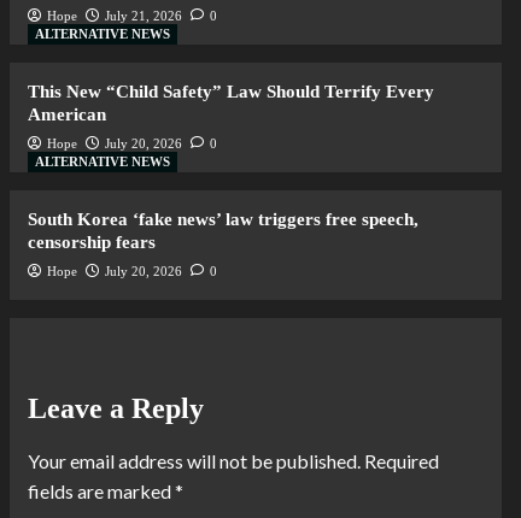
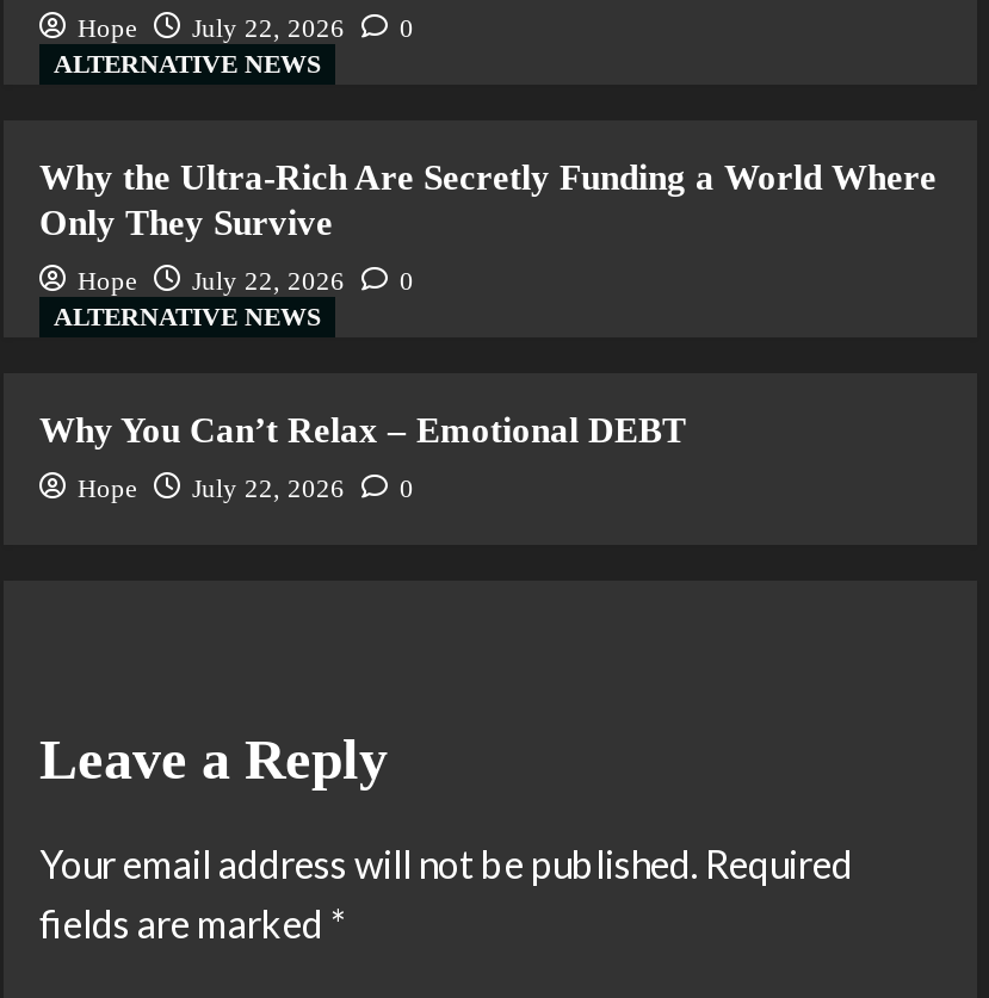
[47,8,217,23] Hope July 21, 2026 0 -> [78,13,414,41] Hope July 22, 2026 0
[28,82,434,124] This New “Child Safety” Law Should Terrify Every | American -> [39,158,937,242] Why the Ultra-Rich Are Secretly Funding a World Where | Only They Survive
[47,136,217,150] Hope July 20, 2026 0 -> [78,265,414,294] Hope July 22, 2026 0
[28,209,418,252] South Korea ‘fake news’ law triggers free speech, | censorship fears -> [39,411,686,449] Why You Can’t Relax – Emotional DEBT
[47,264,217,278] Hope July 20, 2026 0 -> [78,473,414,502] Hope July 22, 2026 0

